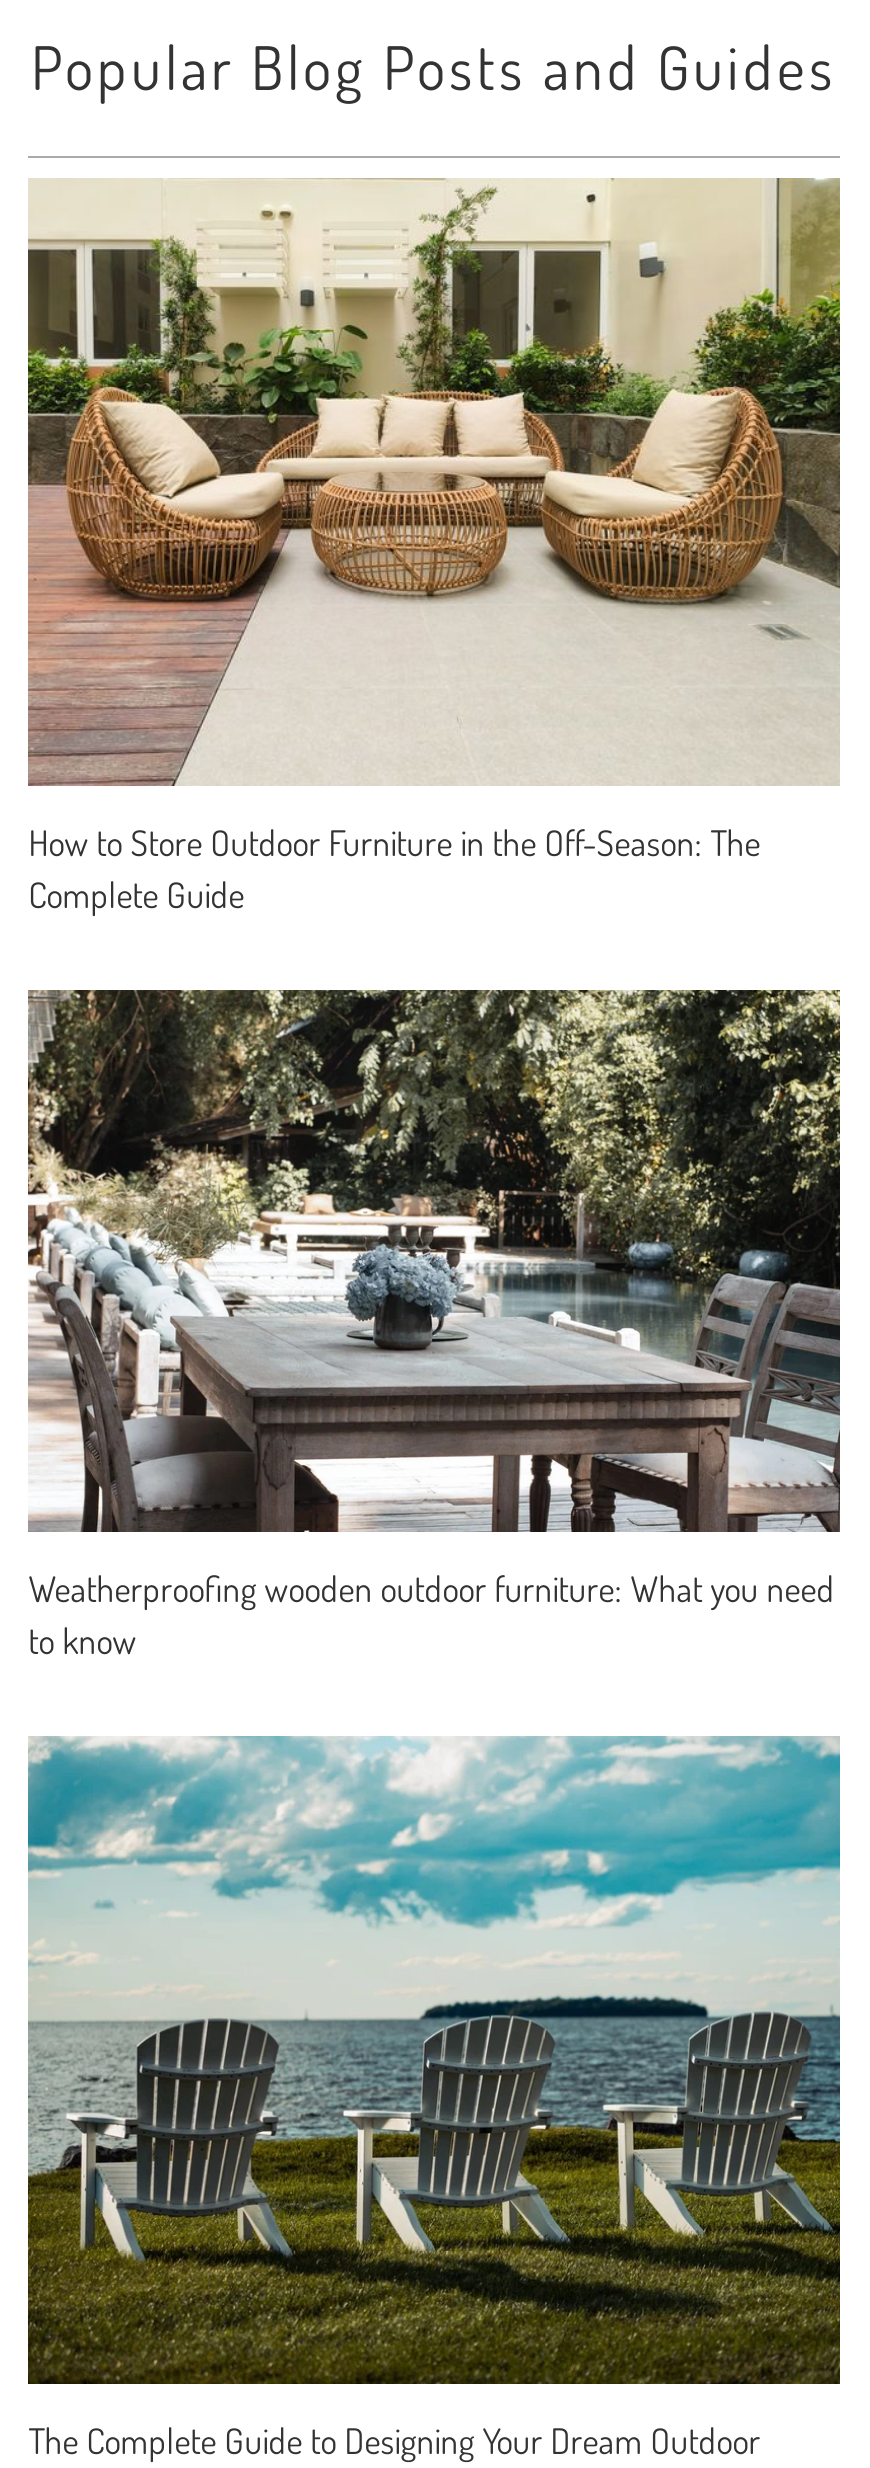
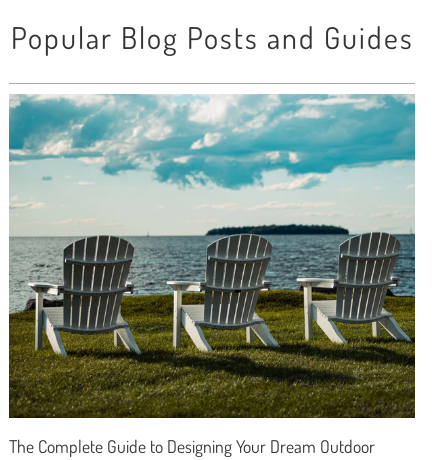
[26,178,842,916] [image] | How to Store Outdoor Furniture in the Off-Season: The | Complete Guide -> none
[26,988,842,1662] [image] | Weatherproofing wooden outdoor furniture: What you need | to know -> none

